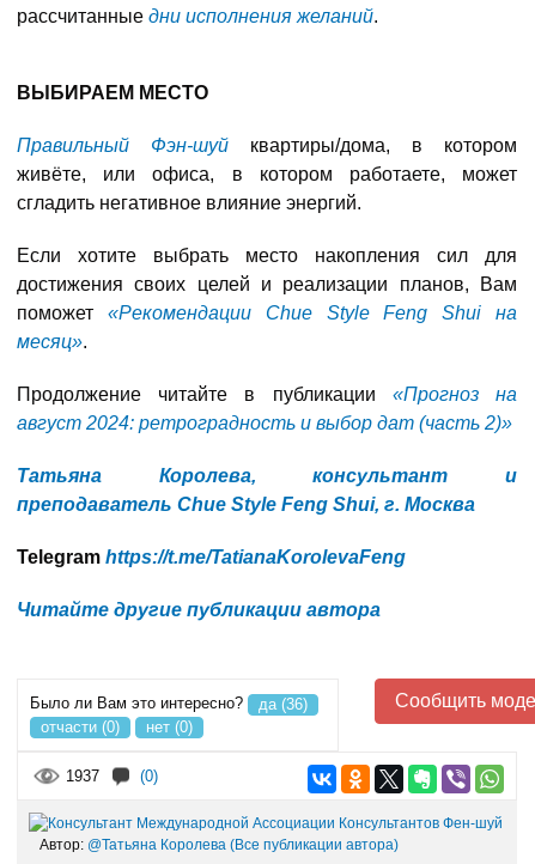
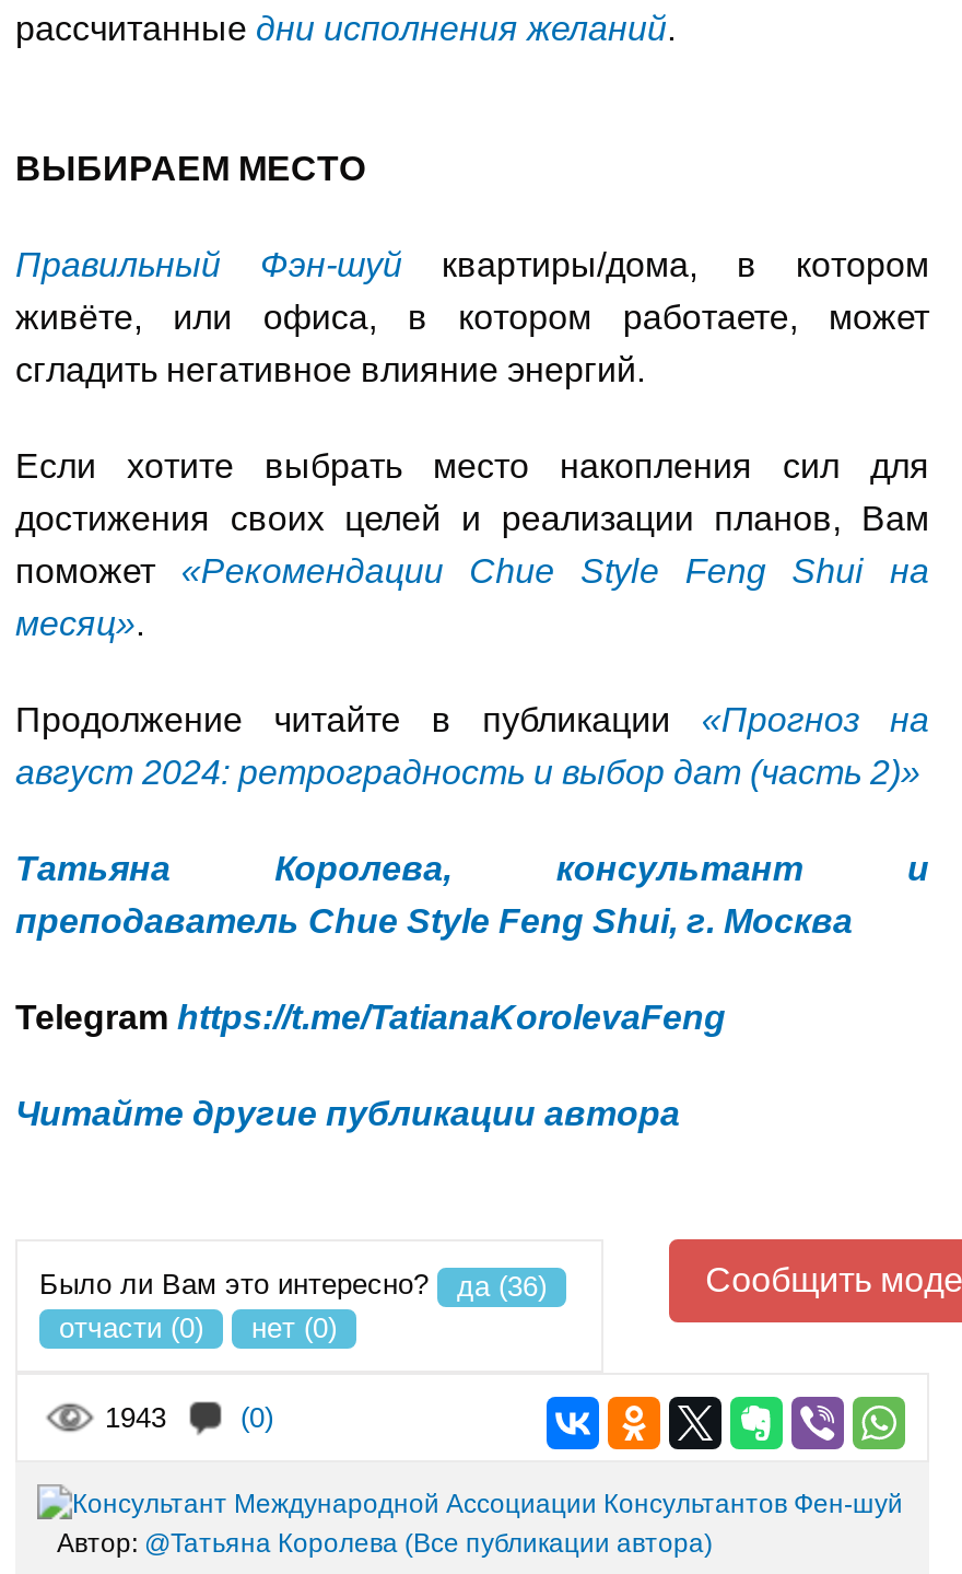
[66,767,99,785] 1937 -> [105,1401,166,1434] 1943

